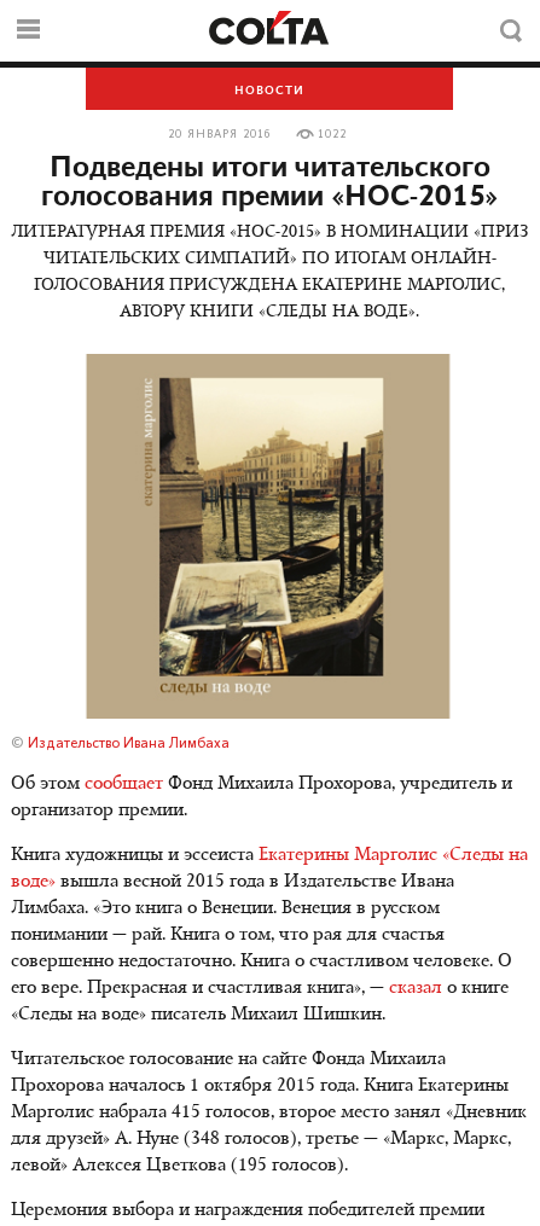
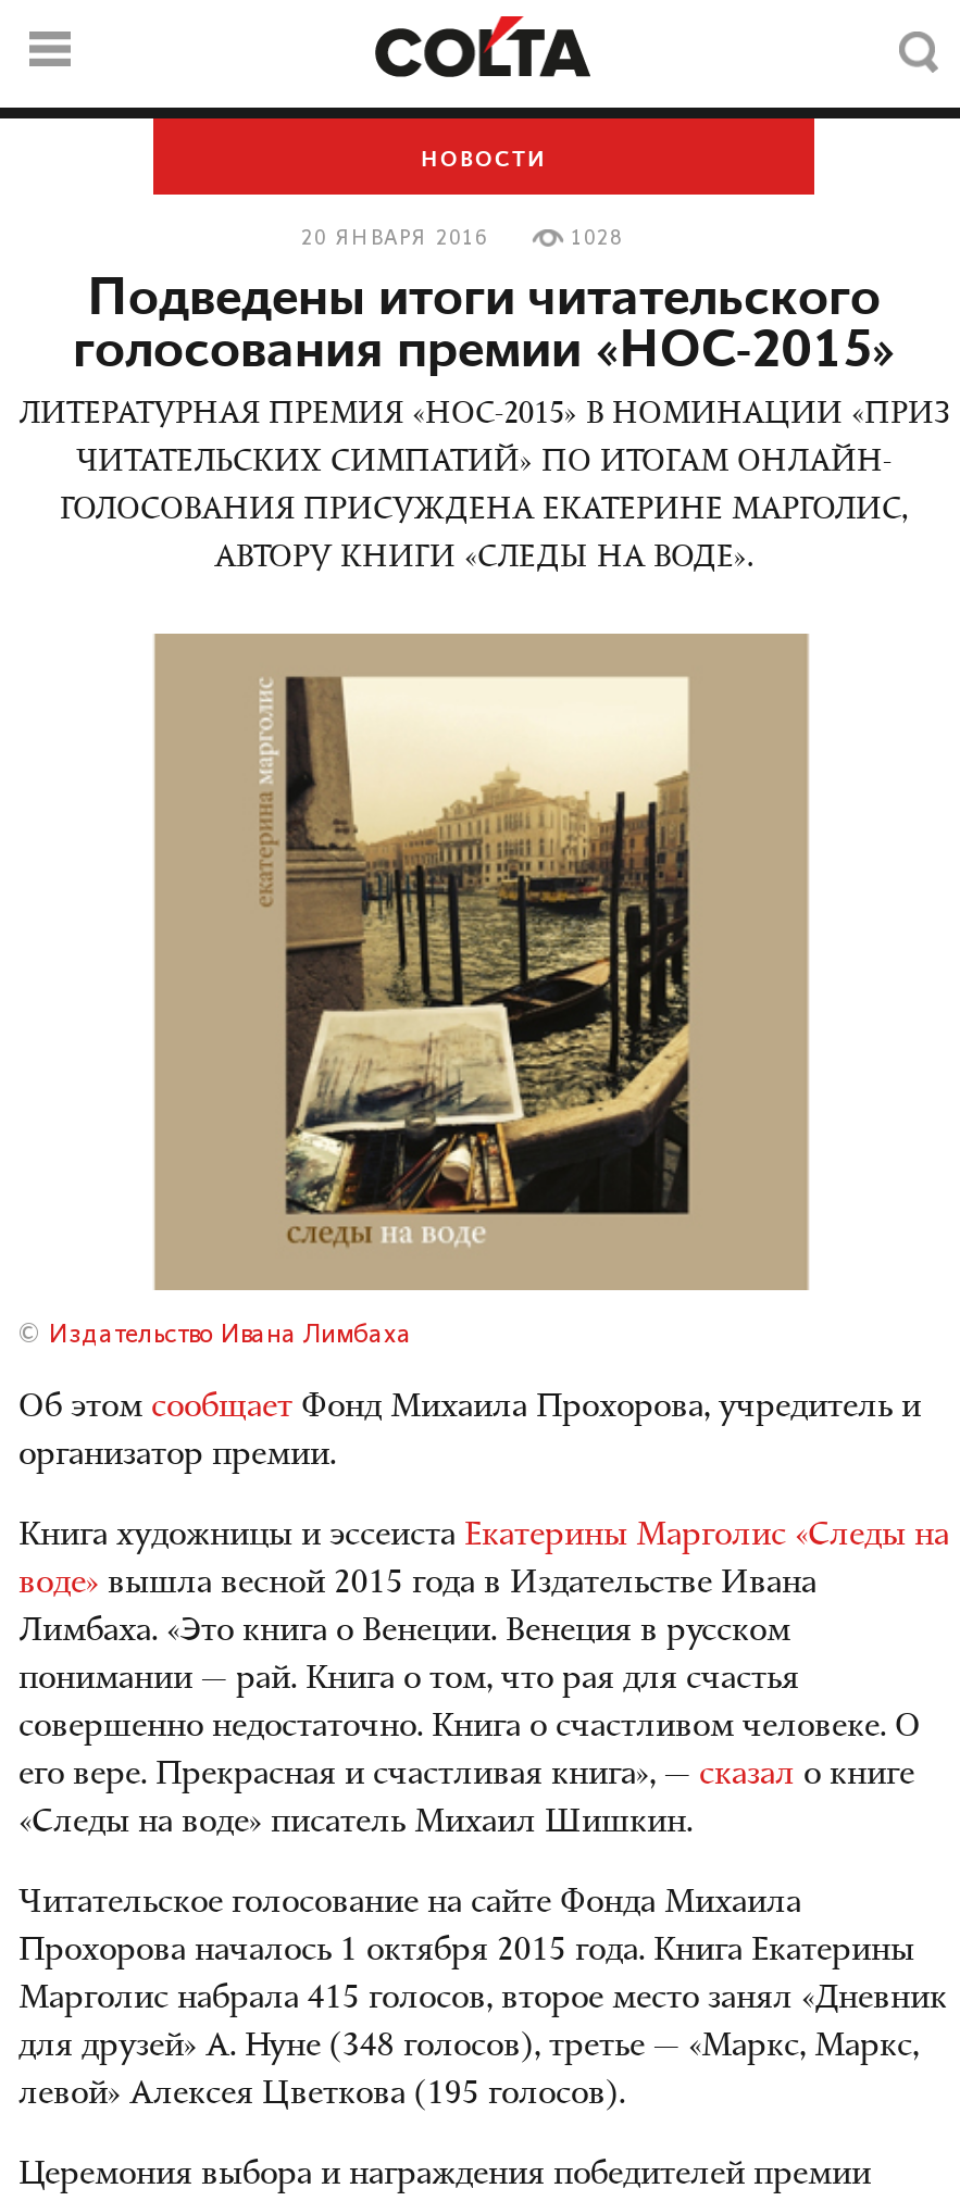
[318,128,347,141] 1022 -> [571,227,623,251] 1028

